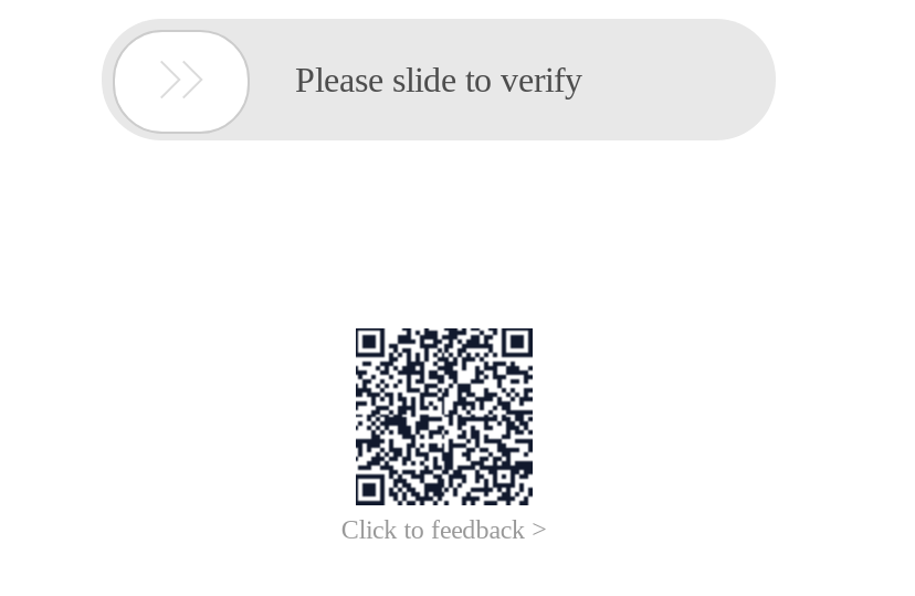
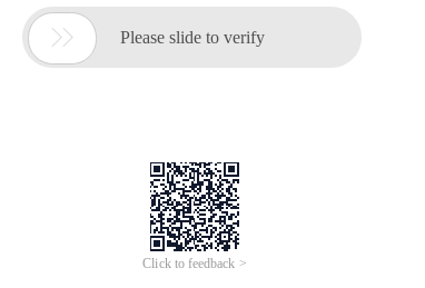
[354,326,535,508] [image] -> [149,161,240,252] [image]

